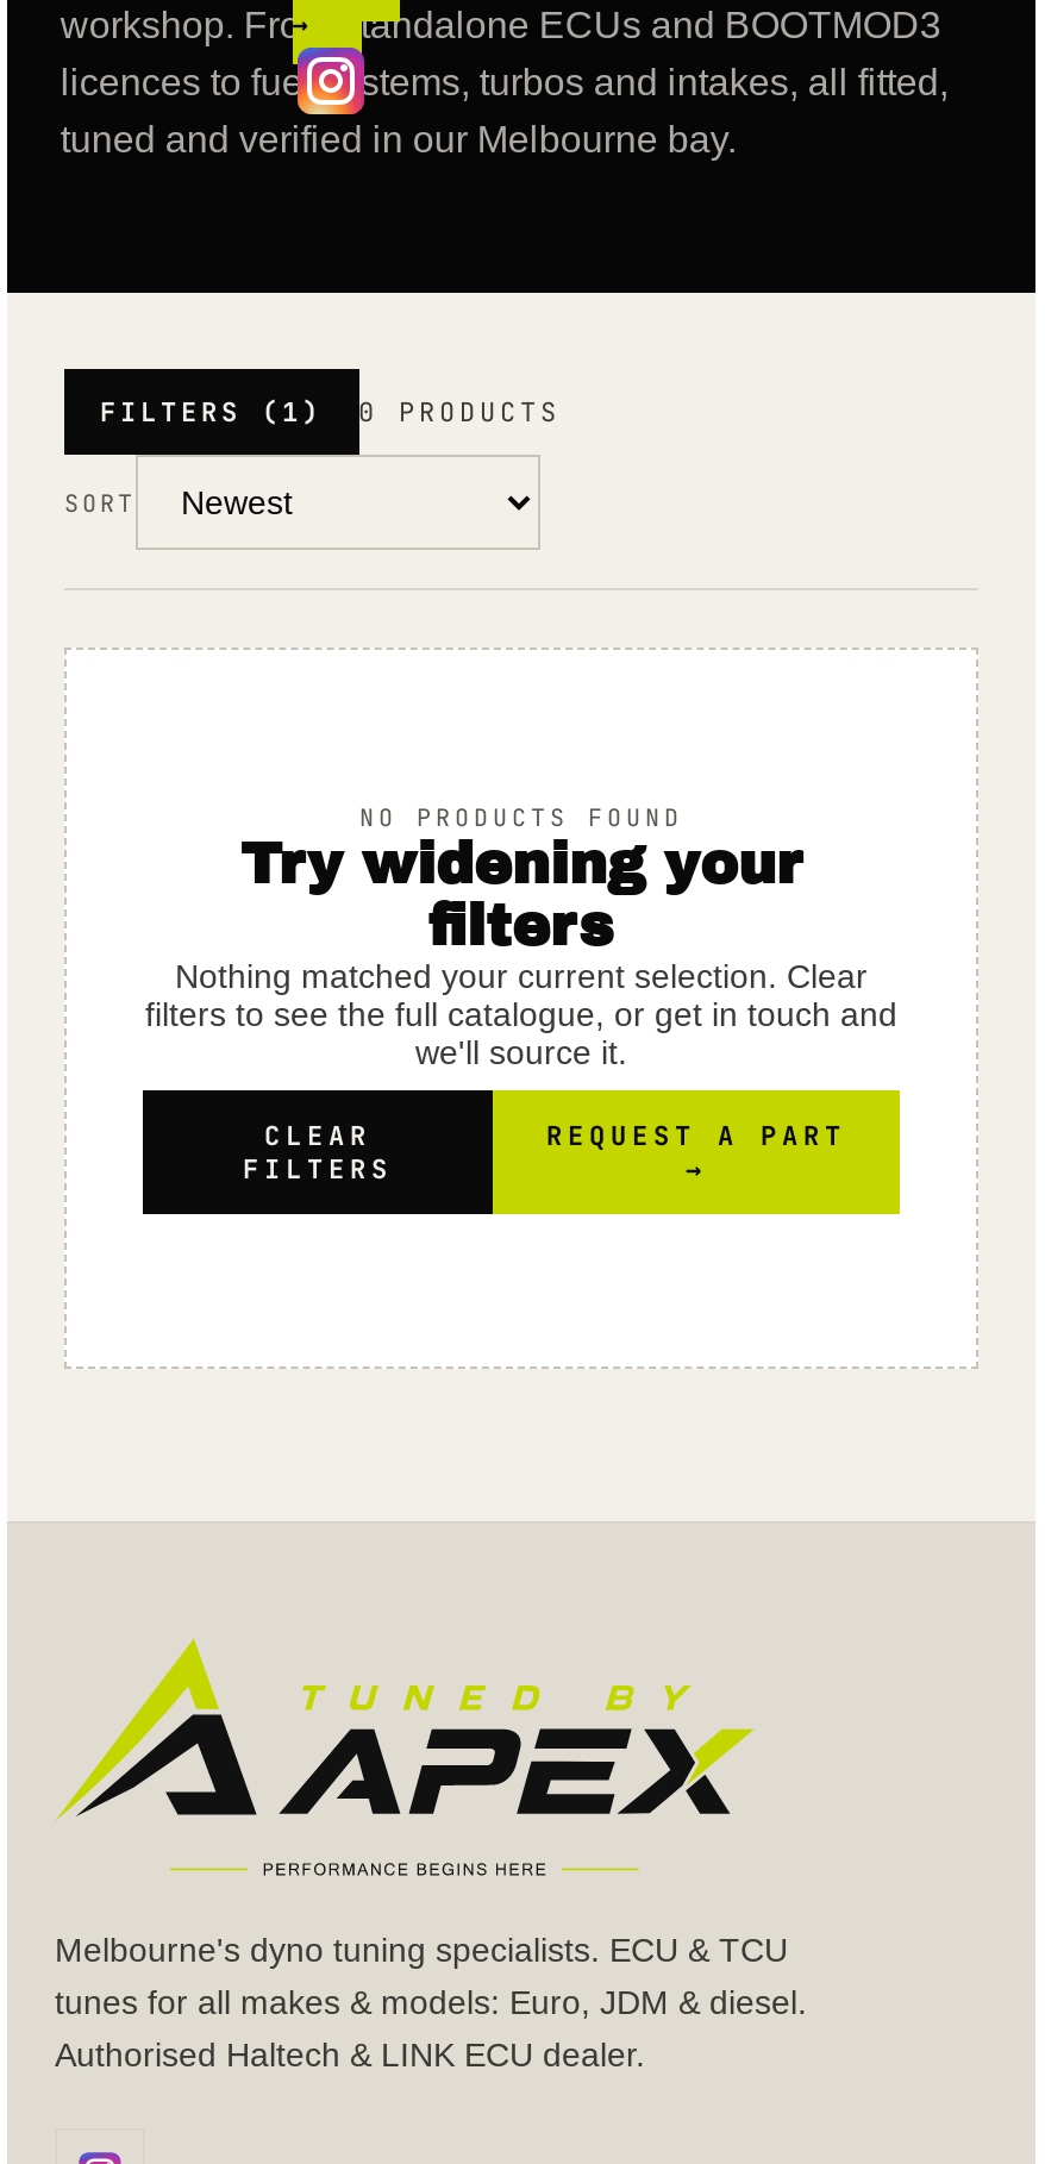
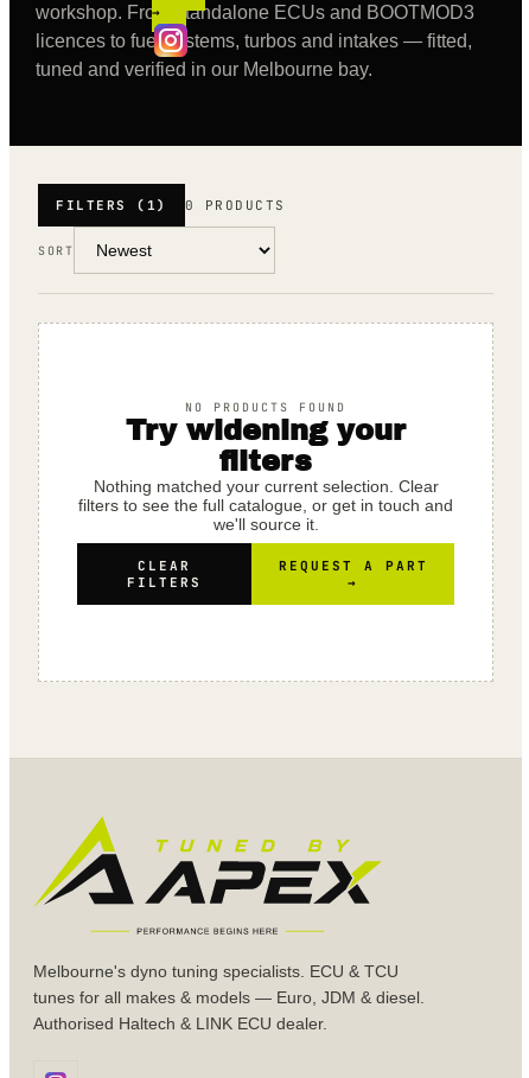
[60,62,948,102] licences to fuel systems, turbos and intakes, all fitted, -> [36,31,473,51] licences to fuel systems, turbos and intakes — fitted,
[55,1983,807,2021] tunes for all makes & models: Euro, JDM & diesel. -> [33,988,425,1007] tunes for all makes & models — Euro, JDM & diesel.

